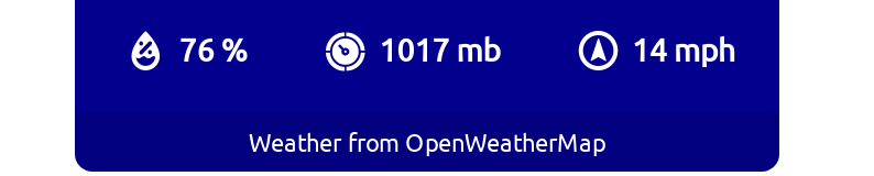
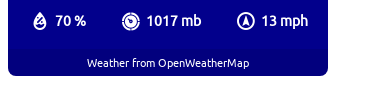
[179,33,247,71] 76 % -> [55,13,86,30] 70 %
[632,33,735,71] 14 mph -> [261,13,308,30] 13 mph

